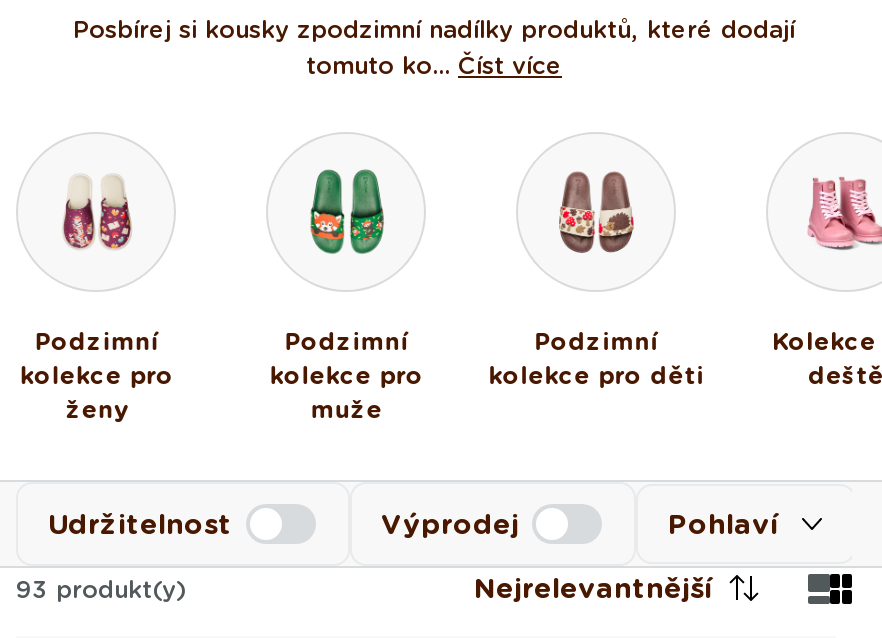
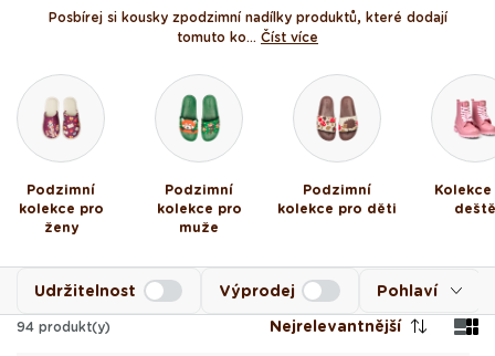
[16,573,186,603] 93 produkt(y) -> [17,318,110,334] 94 produkt(y)

